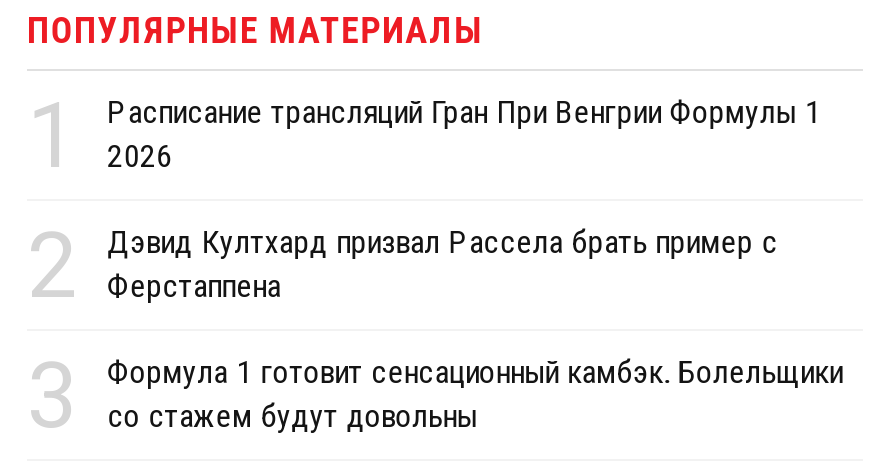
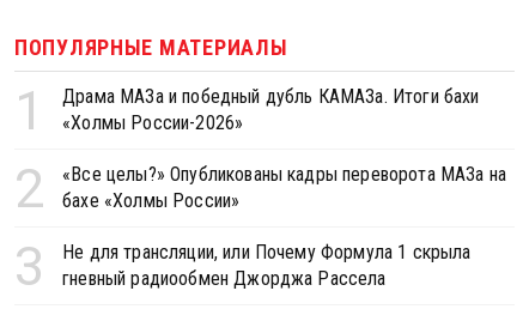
[107,94,821,176] Расписание трансляций Гран При Венгрии Формулы 1 | 2026 -> [62,85,479,134] Драма МАЗа и победный дубль КАМАЗа. Итоги бахи | «Холмы России-2026»
[107,224,778,306] Дэвид Култхард призвал Рассела брать пример с | Ферстаппена -> [62,163,506,212] «Все целы?» Опубликованы кадры переворота МАЗа на | бахе «Холмы России»
[107,354,843,436] Формула 1 готовит сенсационный камбэк. Болельщики | со стажем будут довольны -> [62,241,471,290] Не для трансляции, или Почему Формула 1 скрыла | гневный радиообмен Джорджа Рассела

